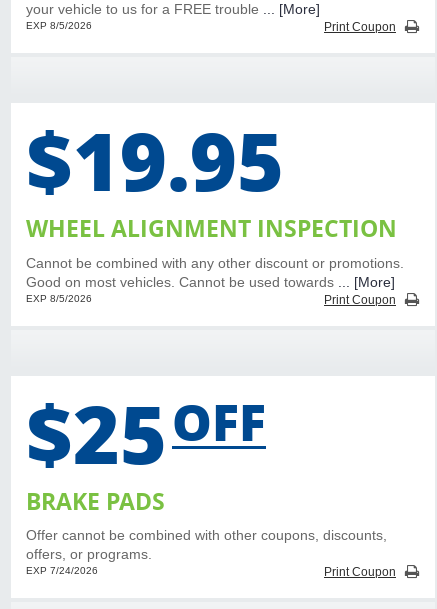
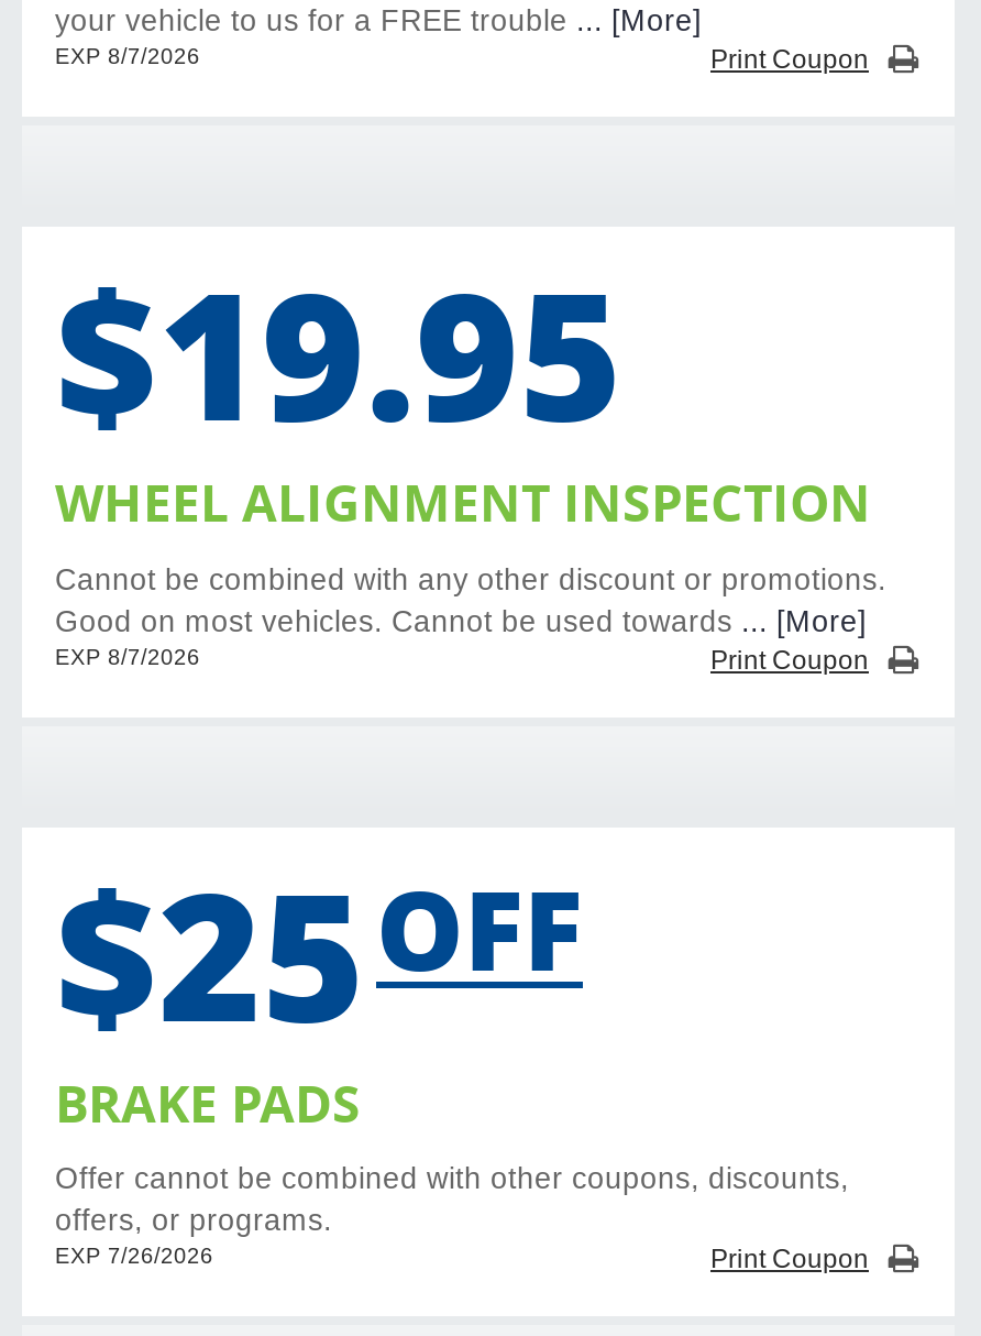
[26,20,92,31] EXP 8/5/2026 -> [55,45,200,69] EXP 8/7/2026
[26,293,92,304] EXP 8/5/2026 -> [55,645,200,669] EXP 8/7/2026
[26,565,98,576] EXP 7/24/2026 -> [55,1244,213,1269] EXP 7/26/2026

